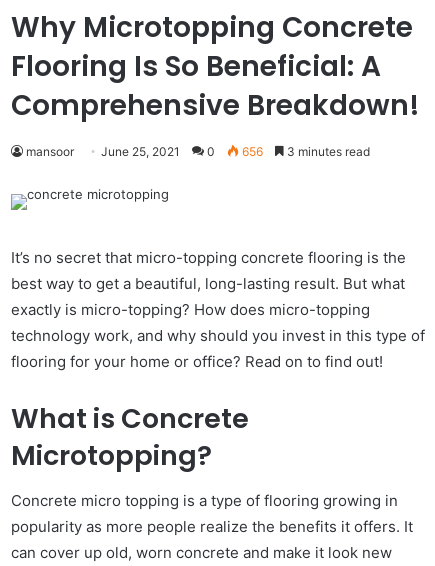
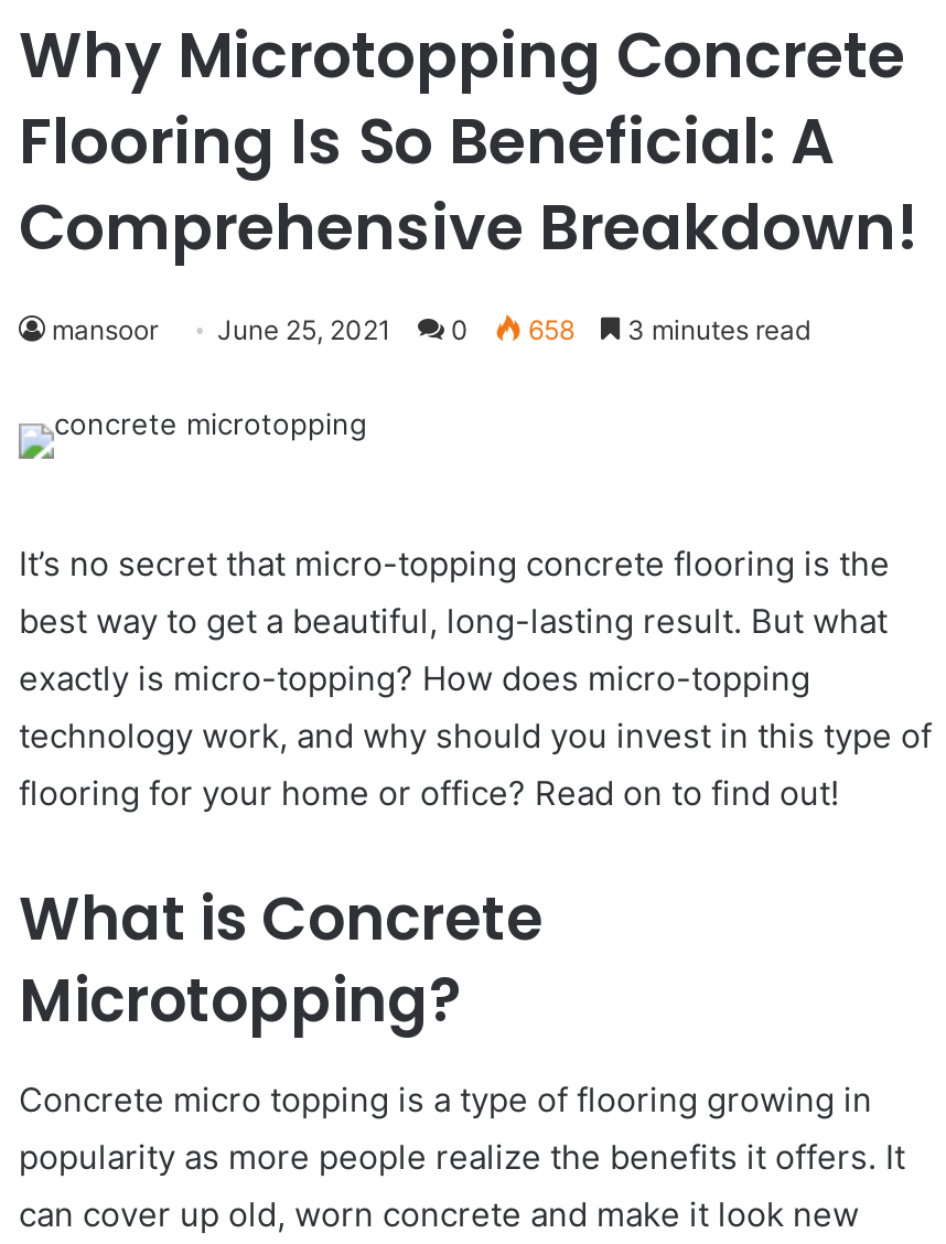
[26,144,370,159] mansoor June 25, 2021 0 656 3 minutes read -> [52,313,810,346] mansoor June 25, 2021 0 658 3 minutes read

